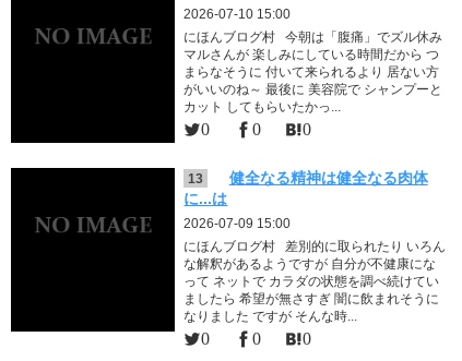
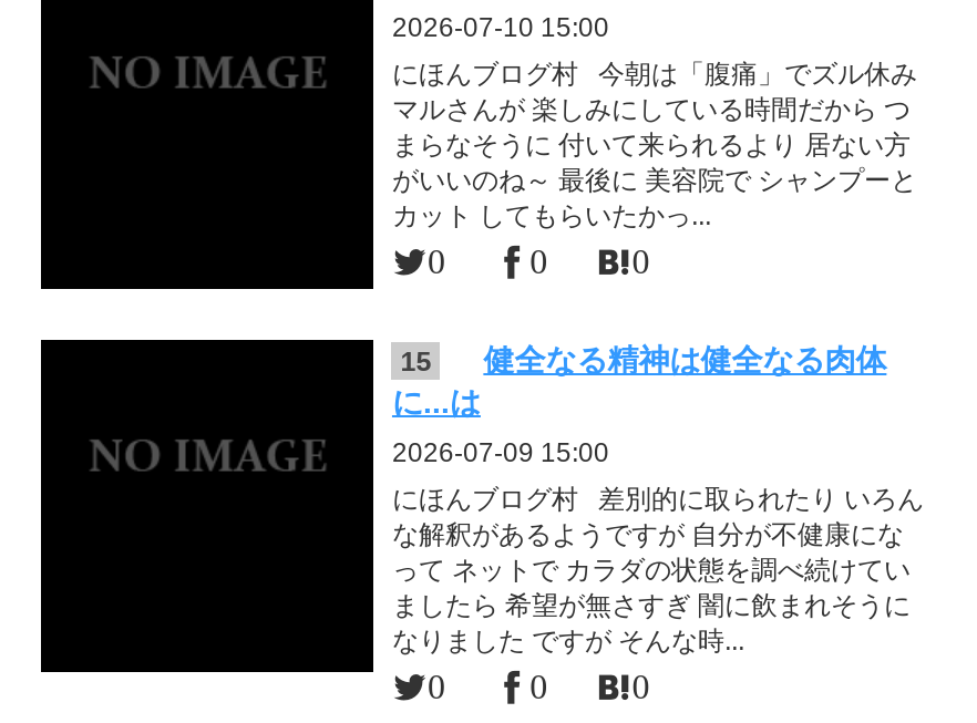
[188,169,428,186] 13 健全なる精神は健全なる肉体 -> [400,341,887,377] 15 健全なる精神は健全なる肉体

